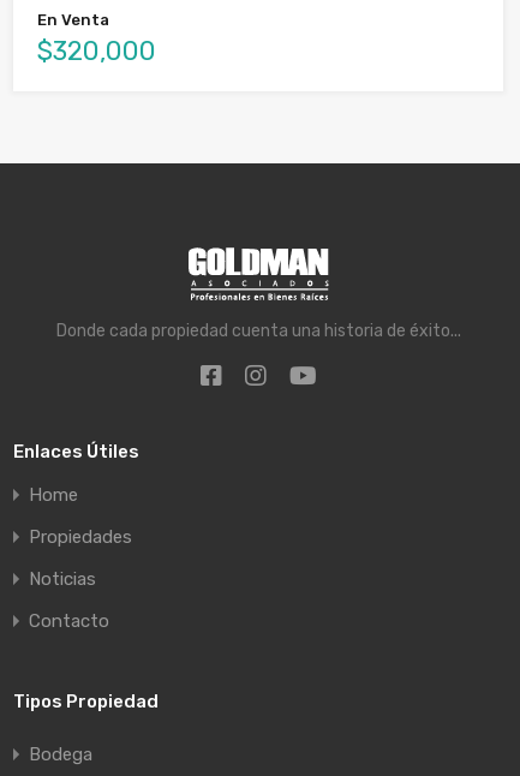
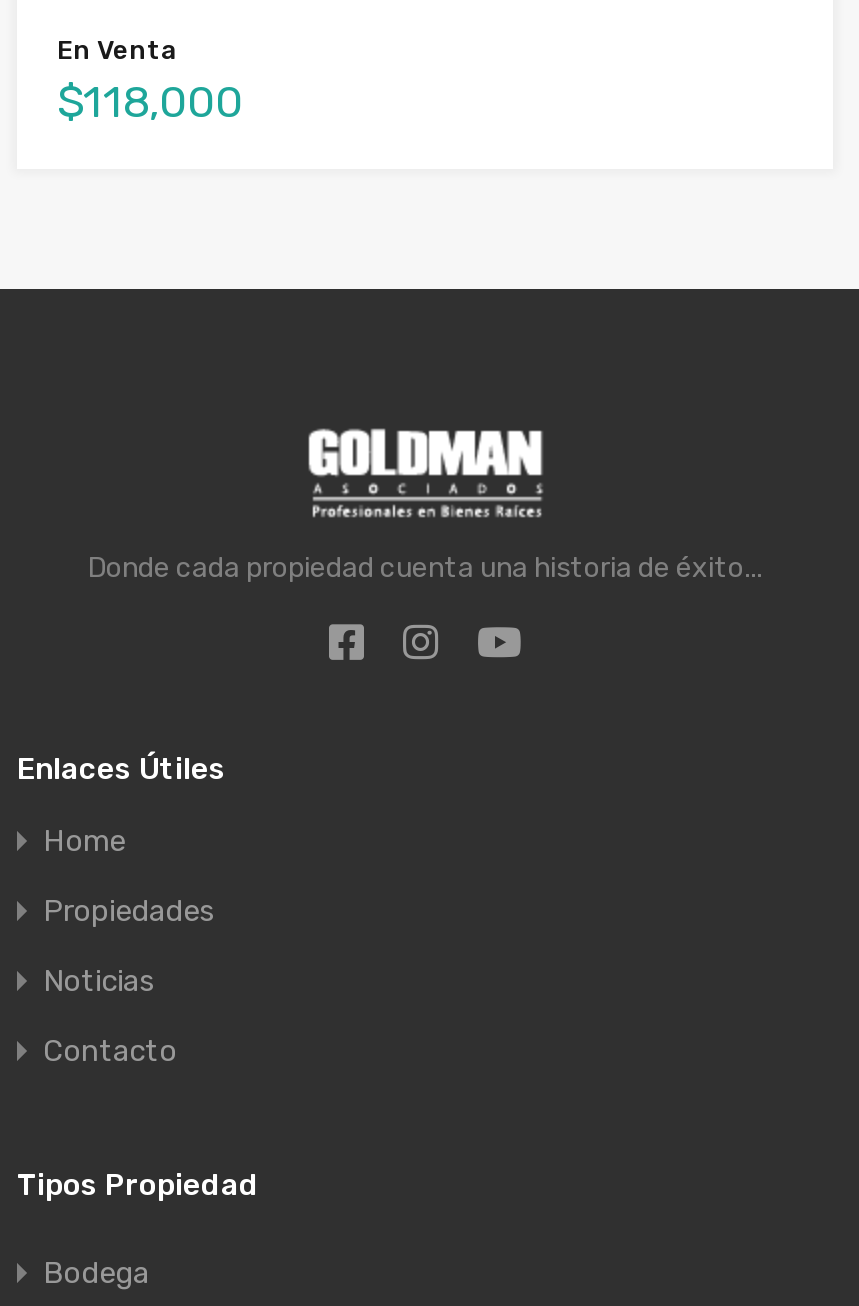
[37,35,156,67] $320,000 -> [57,75,243,129] $118,000

